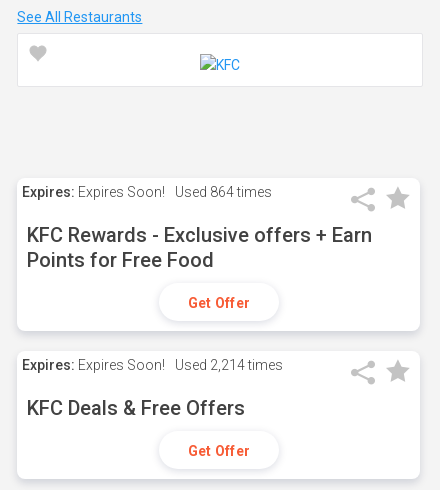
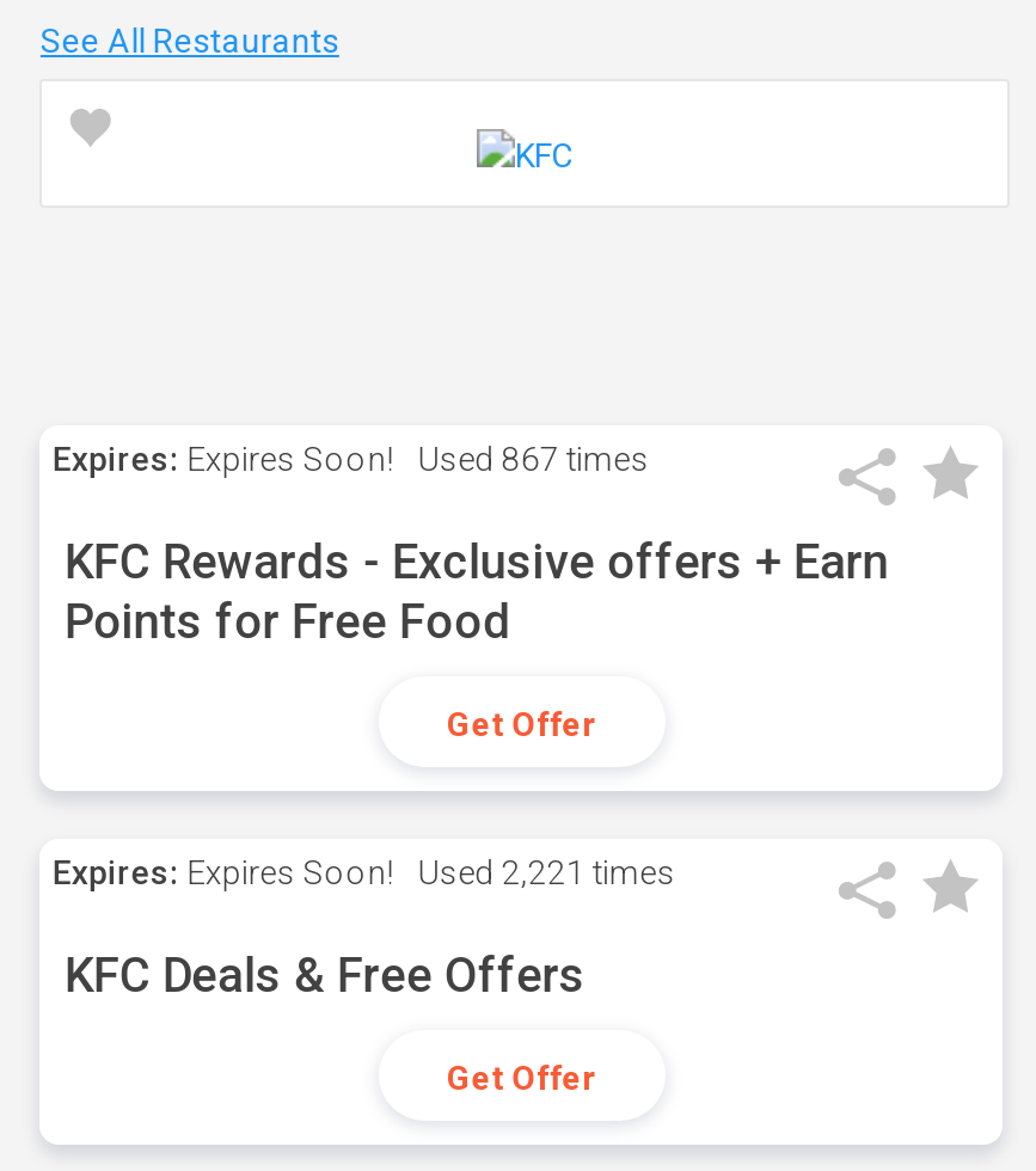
[22,184,272,200] Expires: Expires Soon! Used 864 times -> [52,440,650,478] Expires: Expires Soon! Used 867 times
[22,357,283,373] Expires: Expires Soon! Used 2,214 times -> [52,853,676,891] Expires: Expires Soon! Used 2,221 times

